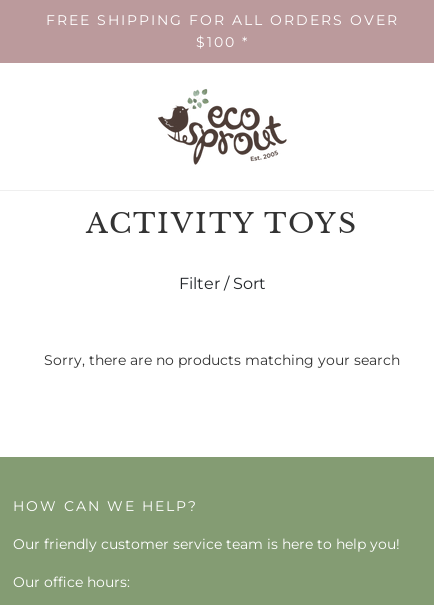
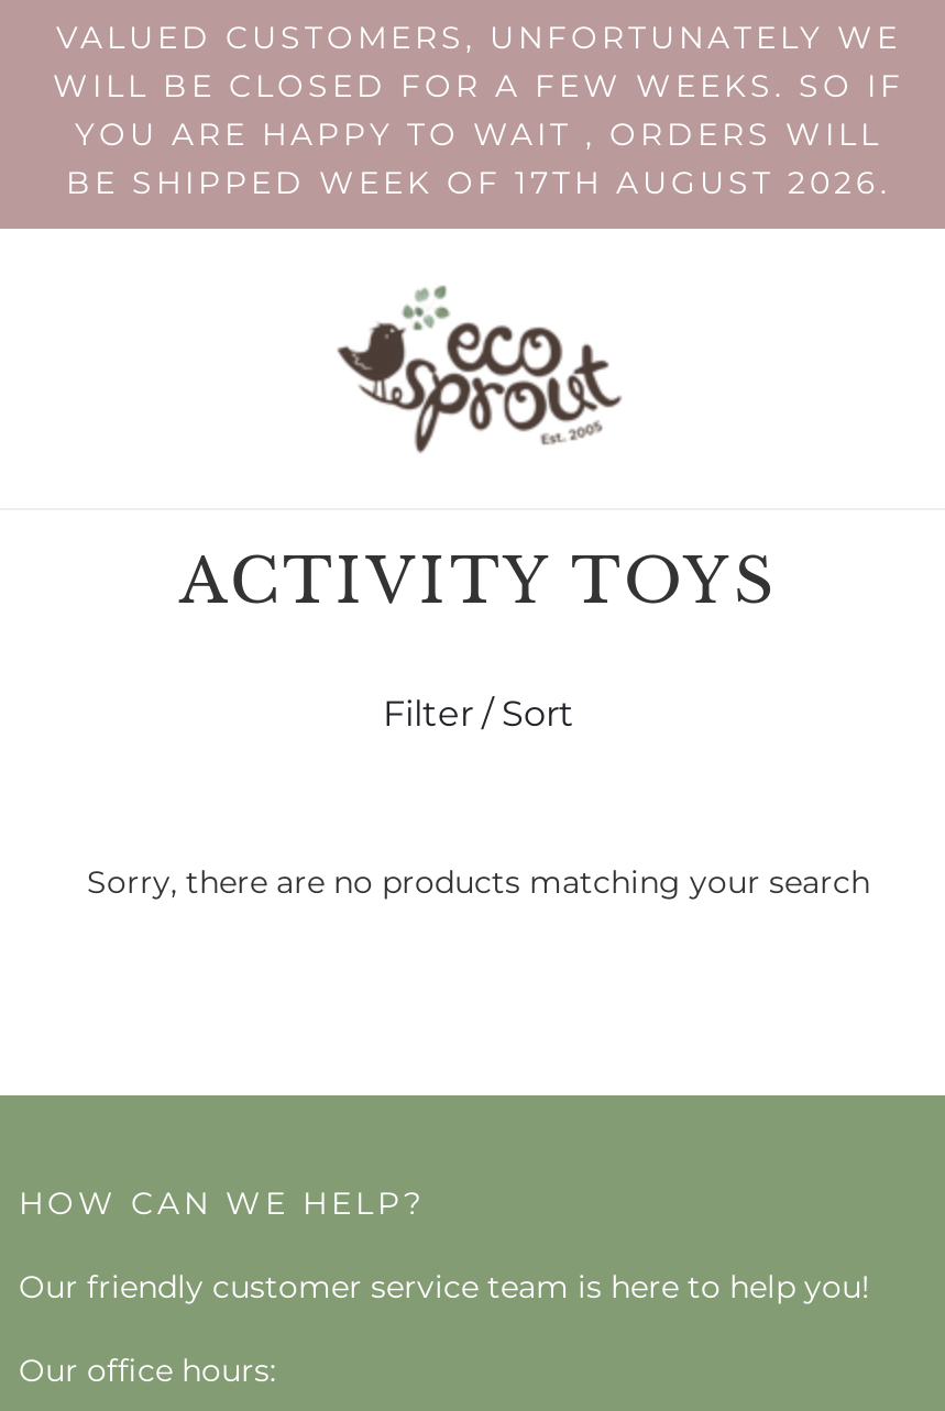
[45,11,398,51] FREE SHIPPING FOR ALL ORDERS OVER | $100 * -> [53,18,904,202] VALUED CUSTOMERS, UNFORTUNATELY WE | WILL BE CLOSED FOR A FEW WEEKS. SO IF | YOU ARE HAPPY TO WAIT , ORDERS WILL | BE SHIPPED WEEK OF 17TH AUGUST 2026.

